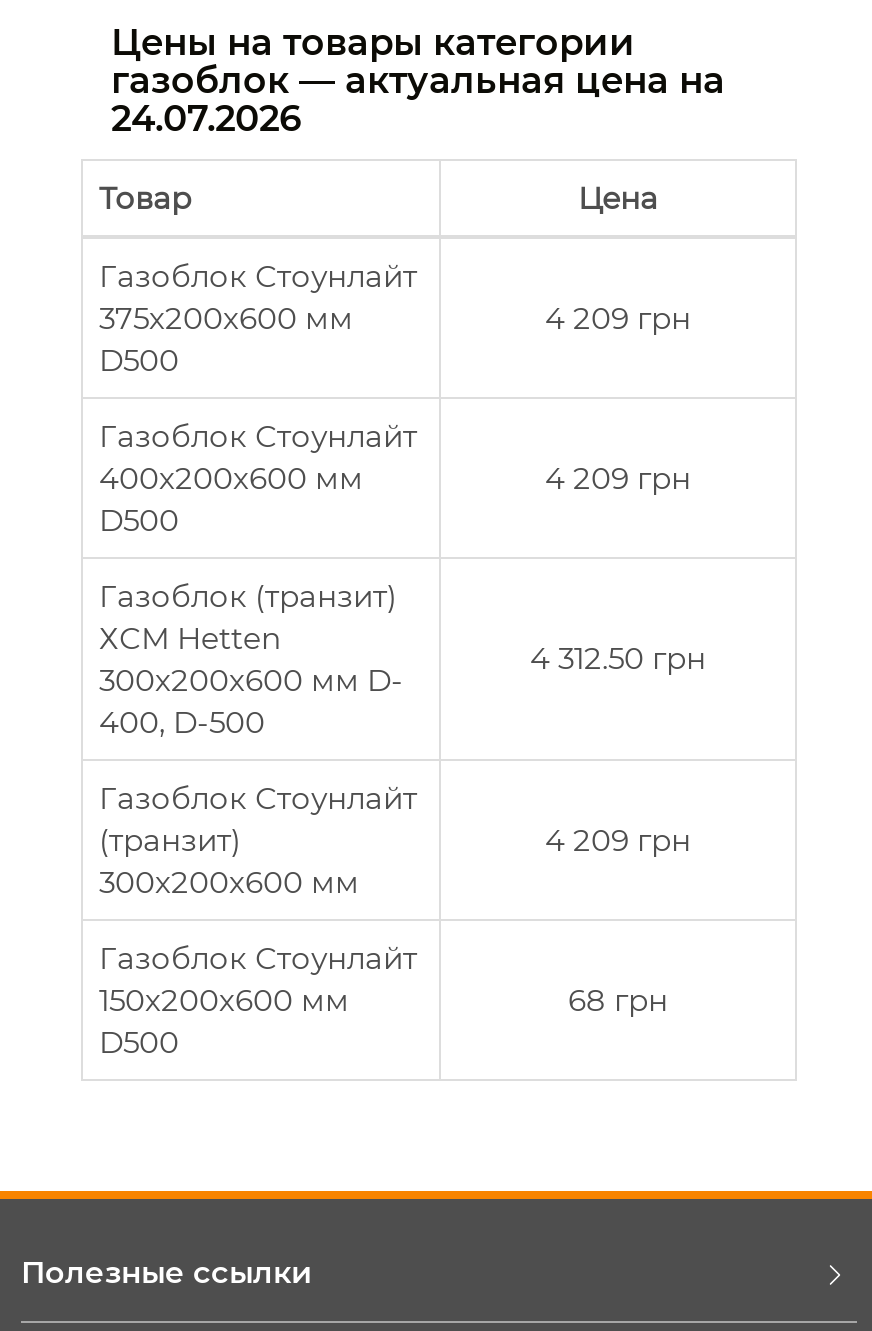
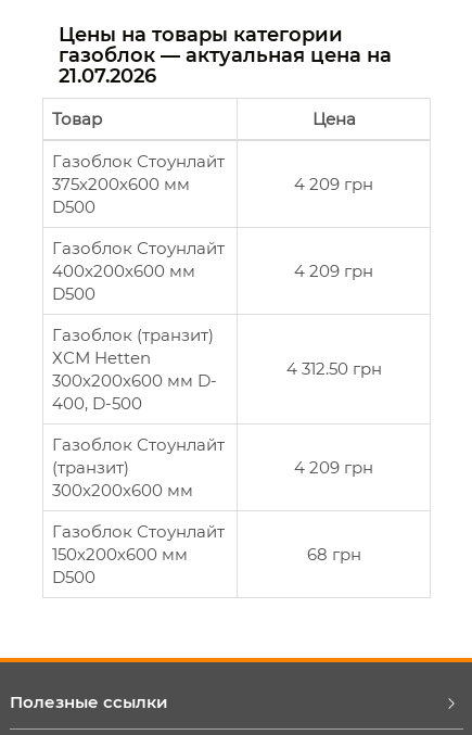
[111,97,301,141] 24.07.2026 -> [59,64,156,88] 21.07.2026

